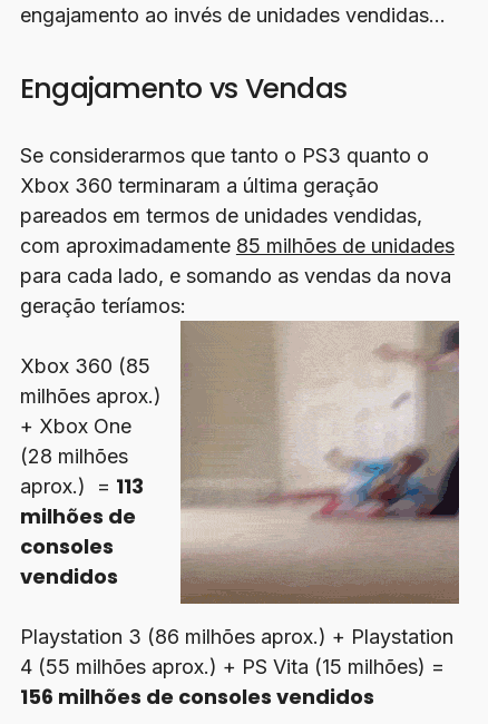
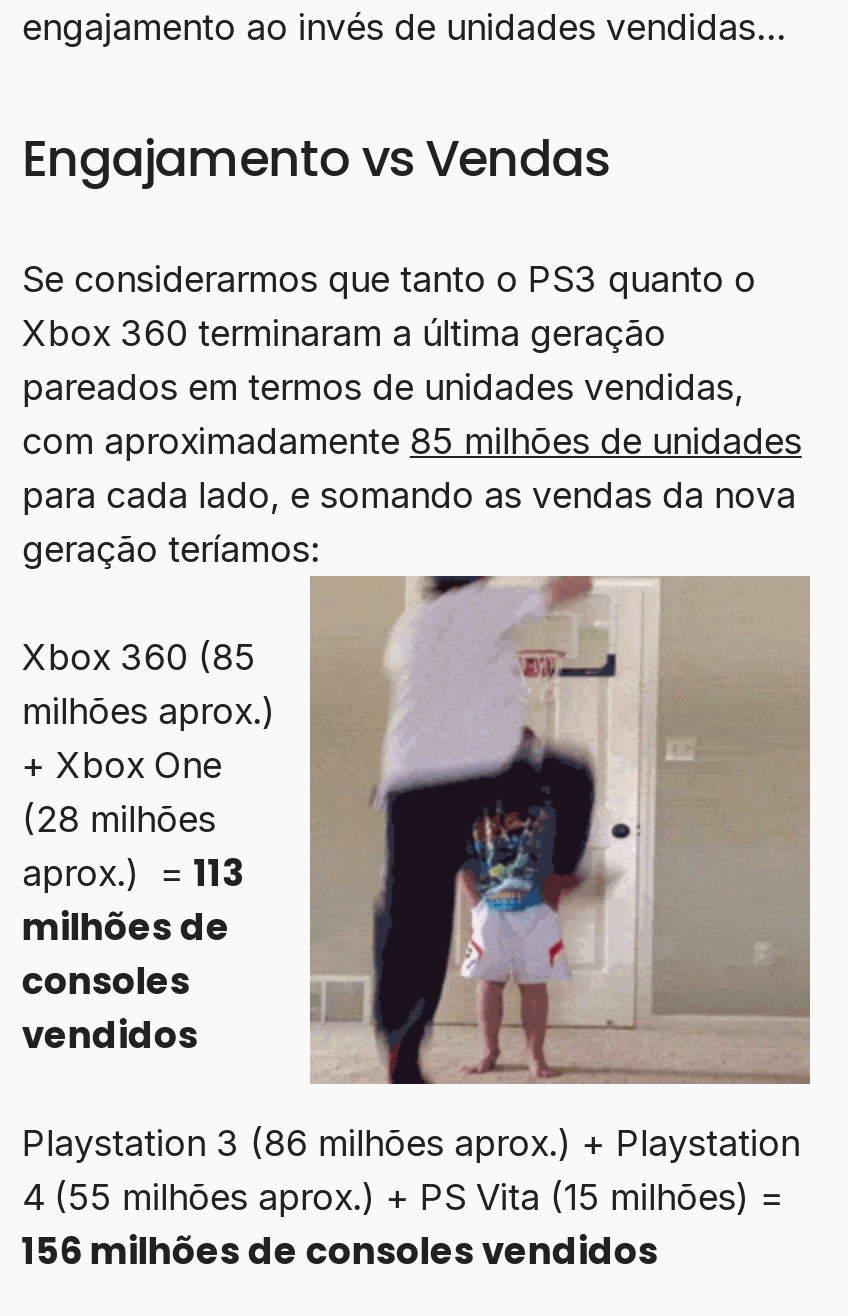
[180,320,460,605] [image] -> [310,574,810,1086] [image]

